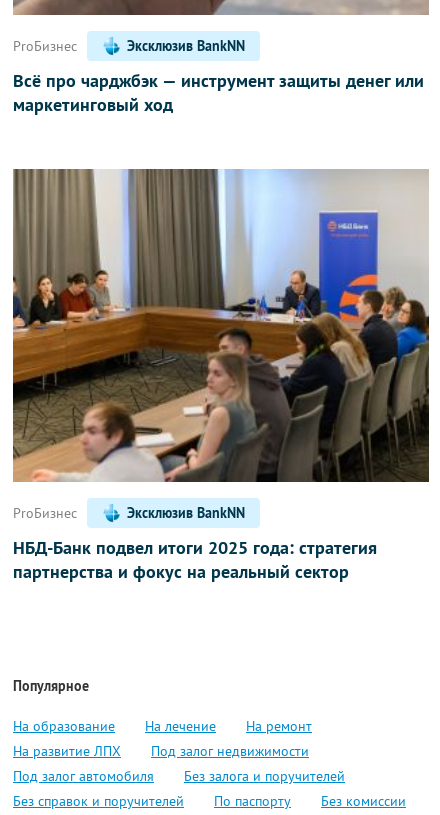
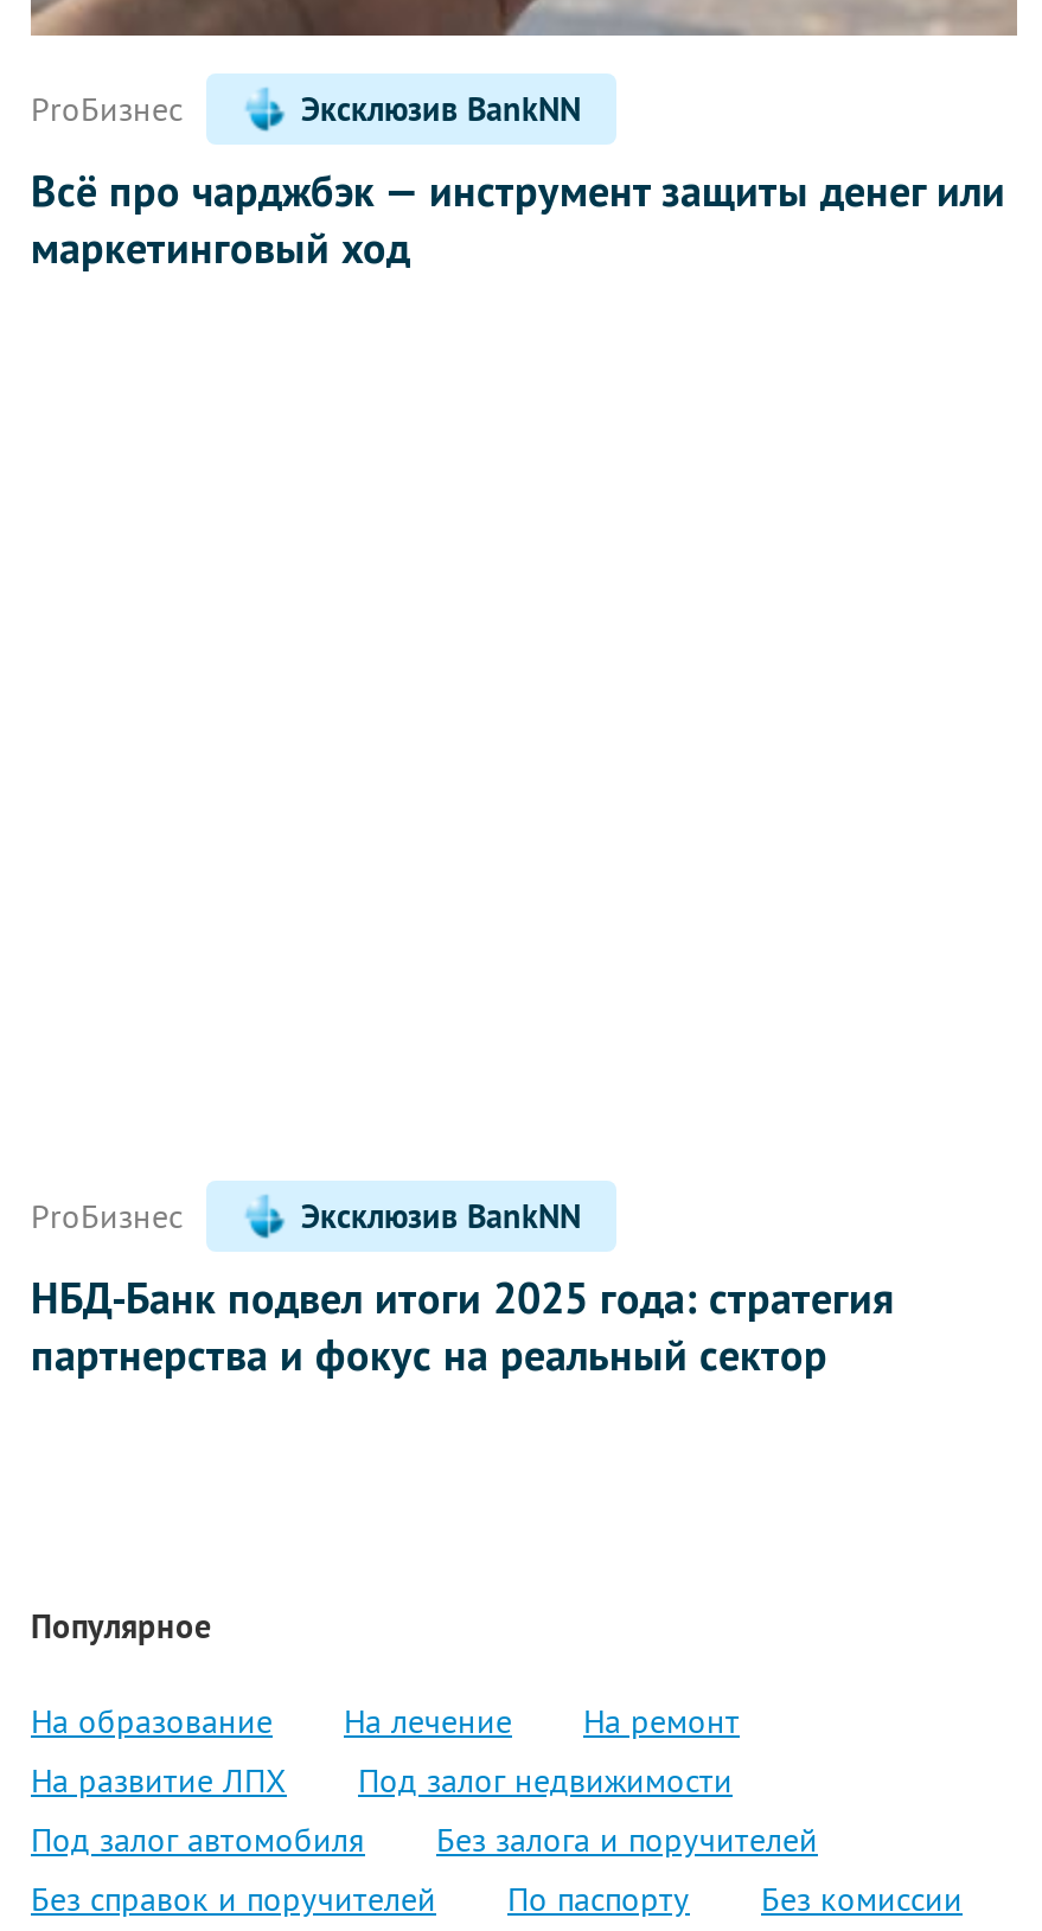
[12,168,430,483] [image] -> none

